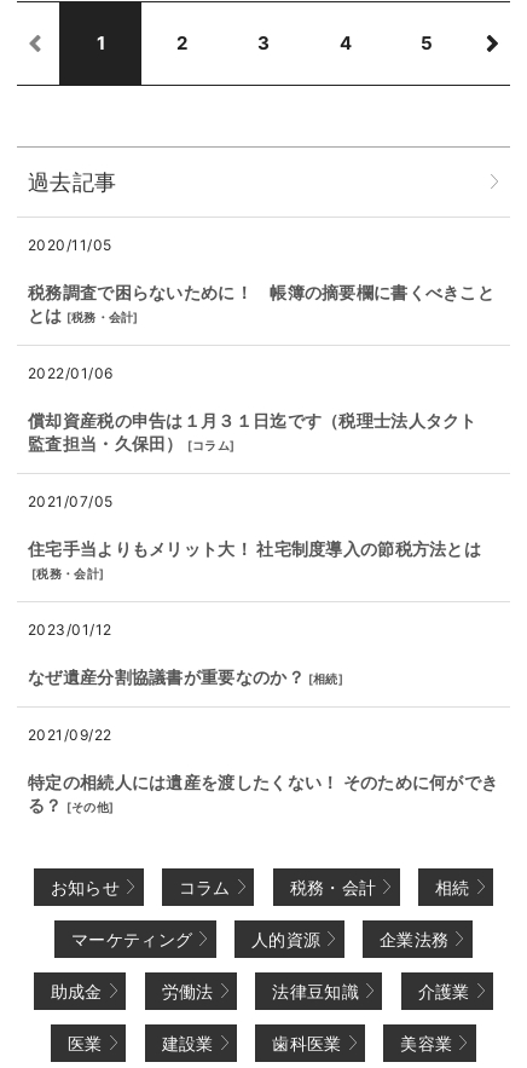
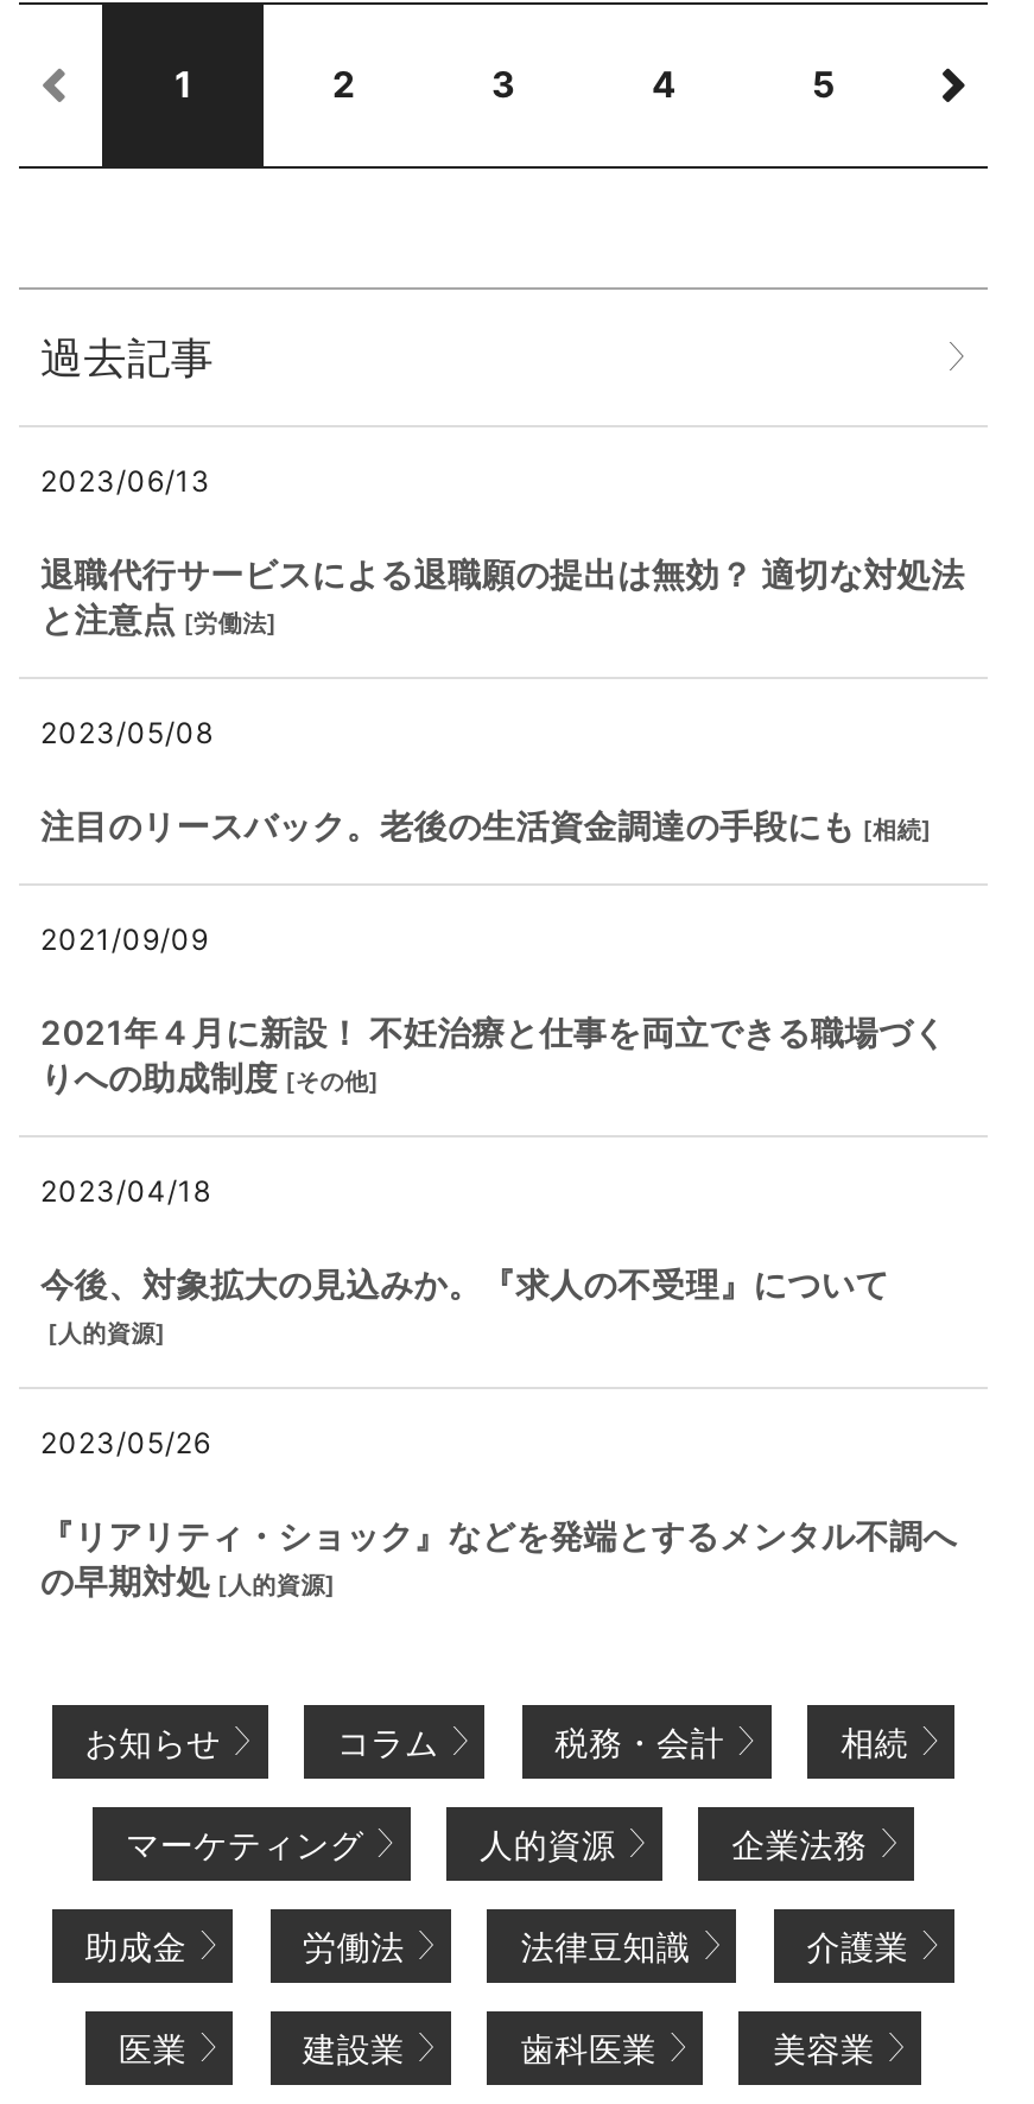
[28,236,112,254] 2020/11/05 -> [40,463,211,498] 2023/06/13
[28,282,494,325] 税務調査で困らないために！ 帳簿の摘要欄に書くべきこと | とは [税務・会計] -> [40,553,965,638] 退職代行サービスによる退職願の提出は無効？ 適切な対処法 | と注意点 [労働法]
[28,364,113,382] 2022/01/06 -> [40,714,213,750] 2023/05/08
[28,410,494,453] 償却資産税の申告は１月３１日迄です（税理士法人タクト | 監査担当・久保田） [コラム] -> [40,805,932,845] 注目のリースバック。老後の生活資金調達の手段にも [相続]
[28,492,113,510] 2021/07/05 -> [40,921,208,957] 2021/09/09
[28,538,481,580] 住宅手当よりもメリット大！ 社宅制度導入の節税方法とは | [税務・会計] -> [40,1011,947,1097] 2021年４月に新設！ 不妊治療と仕事を両立できる職場づく | りへの助成制度 [その他]
[28,620,112,638] 2023/01/12 -> [40,1173,211,1208] 2023/04/18
[28,666,343,687] なぜ遺産分割協議書が重要なのか？ [相続] -> [40,1263,889,1346] 今後、対象拡大の見込みか。『求人の不受理』について | [人的資源]
[28,725,112,744] 2021/09/22 -> [40,1424,211,1460] 2023/05/26
[28,771,498,815] 特定の相続人には遺産を渡したくない！ そのために何ができ | る？ [その他] -> [40,1515,957,1600] 『リアリティ・ショック』などを発端とするメンタル不調へ | の早期対処 [人的資源]

